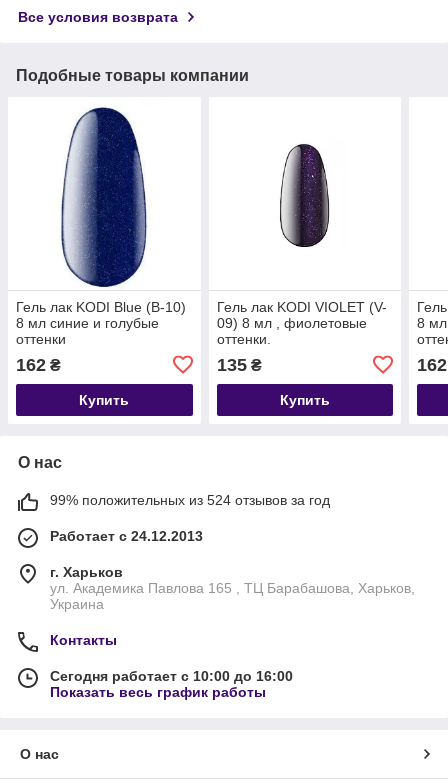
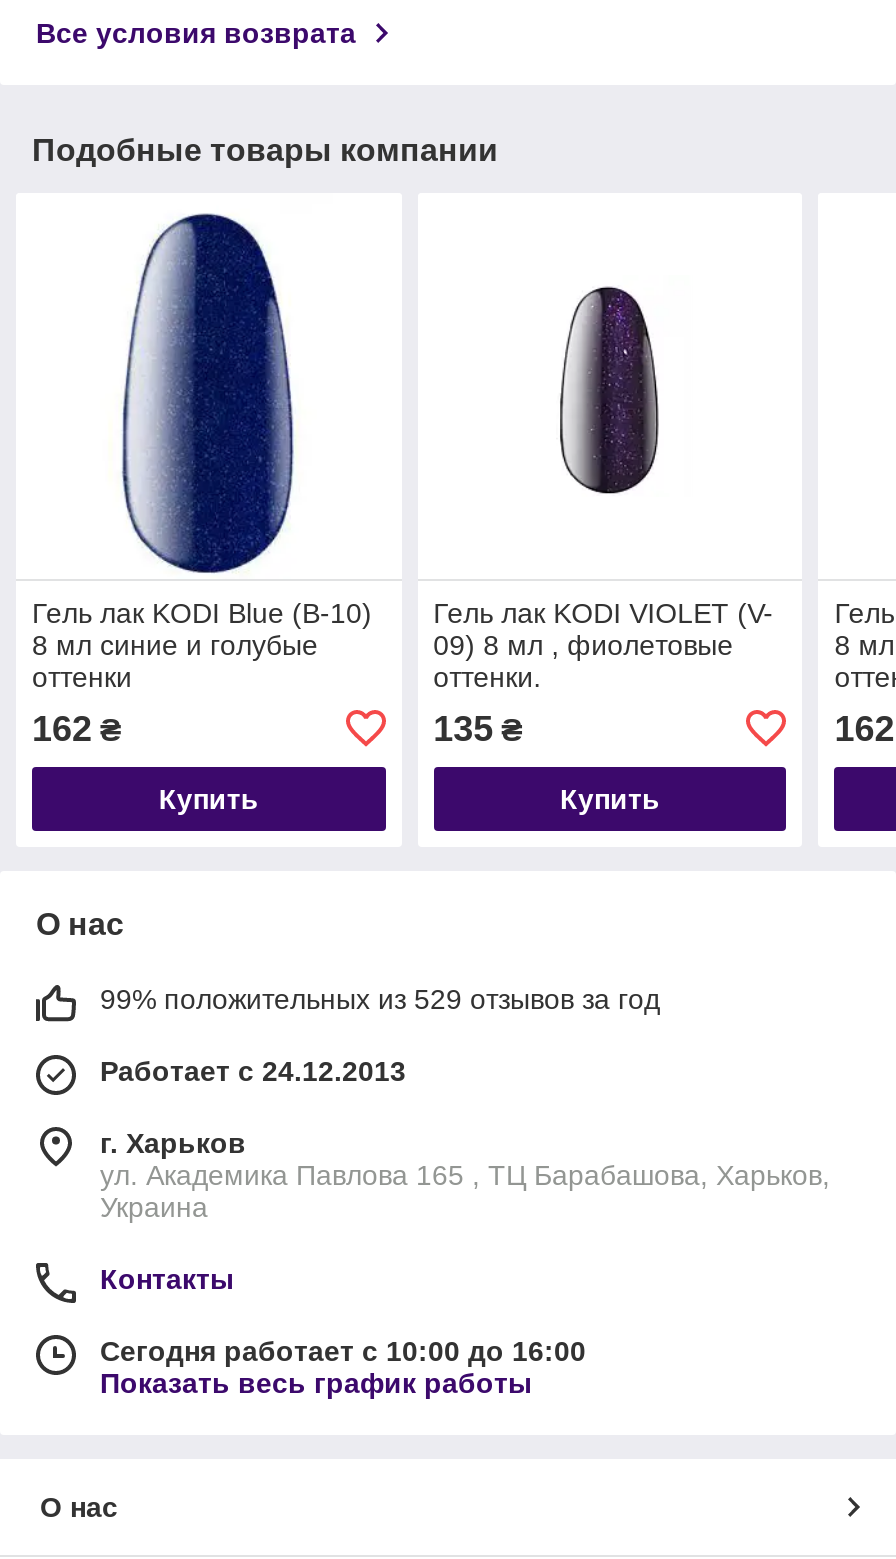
[50,492,330,508] 99% положительных из 524 отзывов за год -> [100,982,660,1014] 99% положительных из 529 отзывов за год

